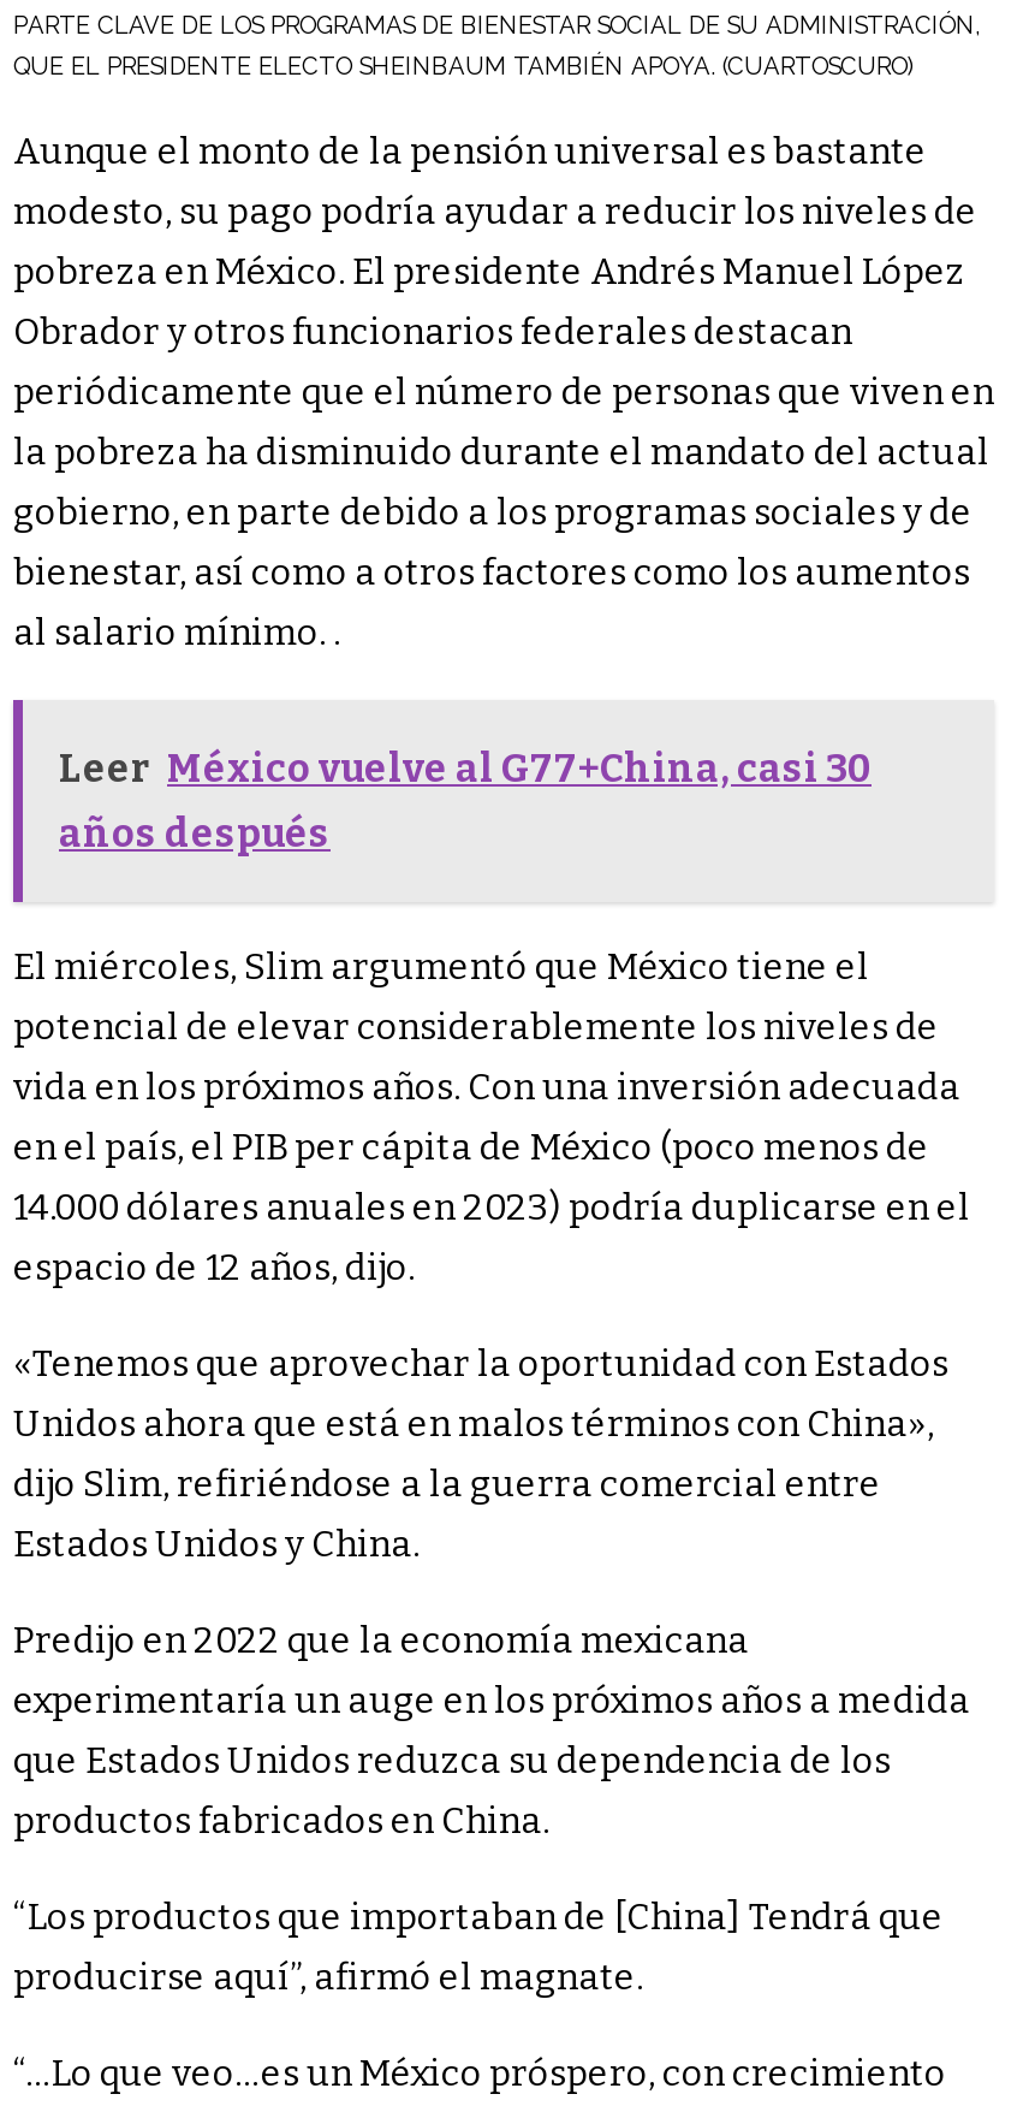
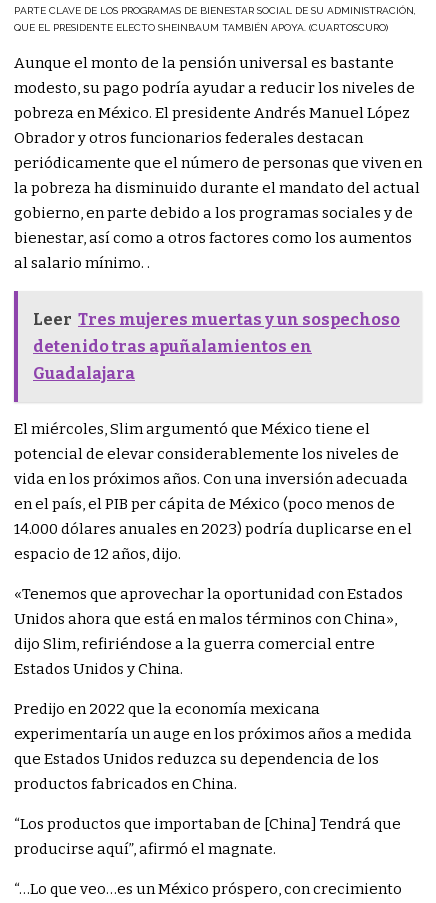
[59,746,872,856] Leer México vuelve al G77+China, casi 30 | años después -> [33,310,400,383] Leer Tres mujeres muertas y un sospechoso | detenido tras apuñalamientos en | Guadalajara

